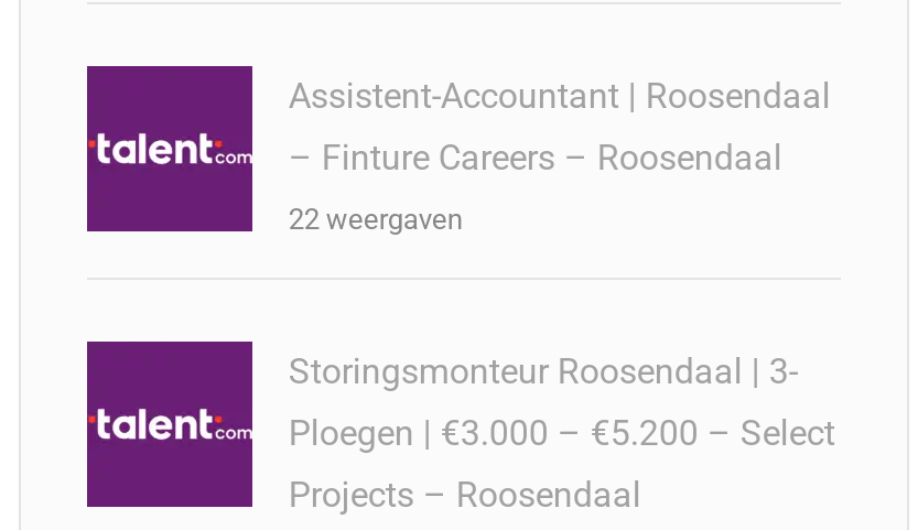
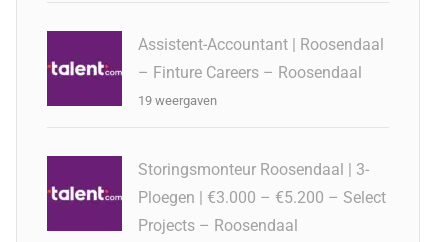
[289,203,463,236] 22 weergaven -> [138,93,217,108] 19 weergaven

